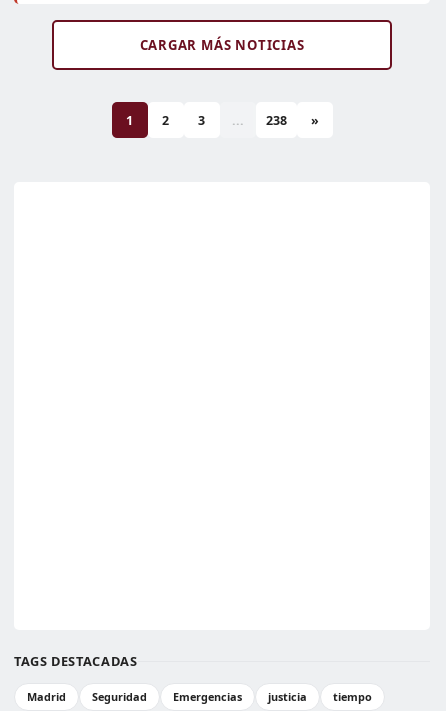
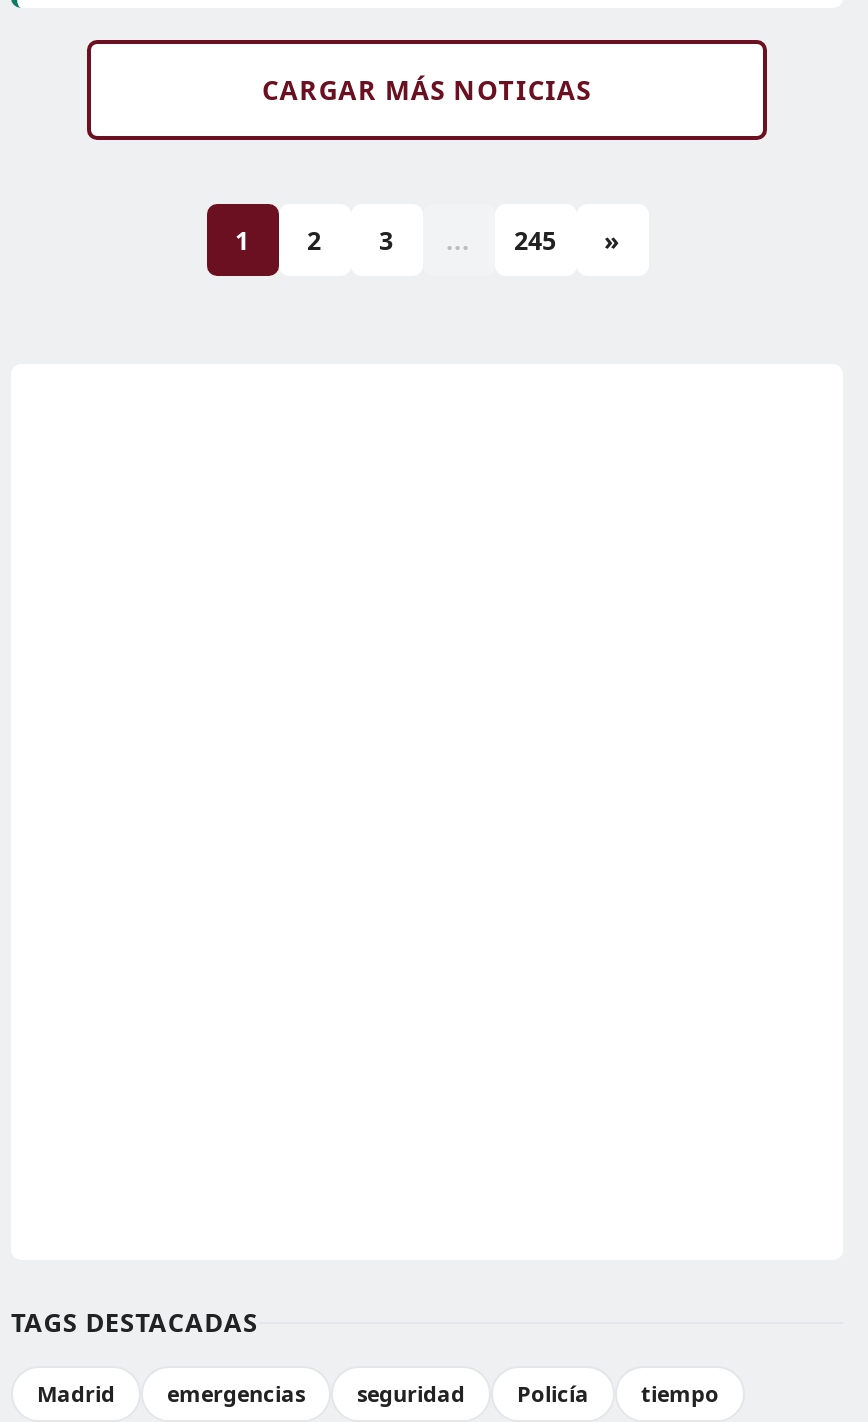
[265,111,286,128] 238 -> [514,223,556,257] 245
[92,689,307,704] Seguridad | Emergencias | justicia -> [167,1378,589,1408] emergencias | seguridad | Policía

